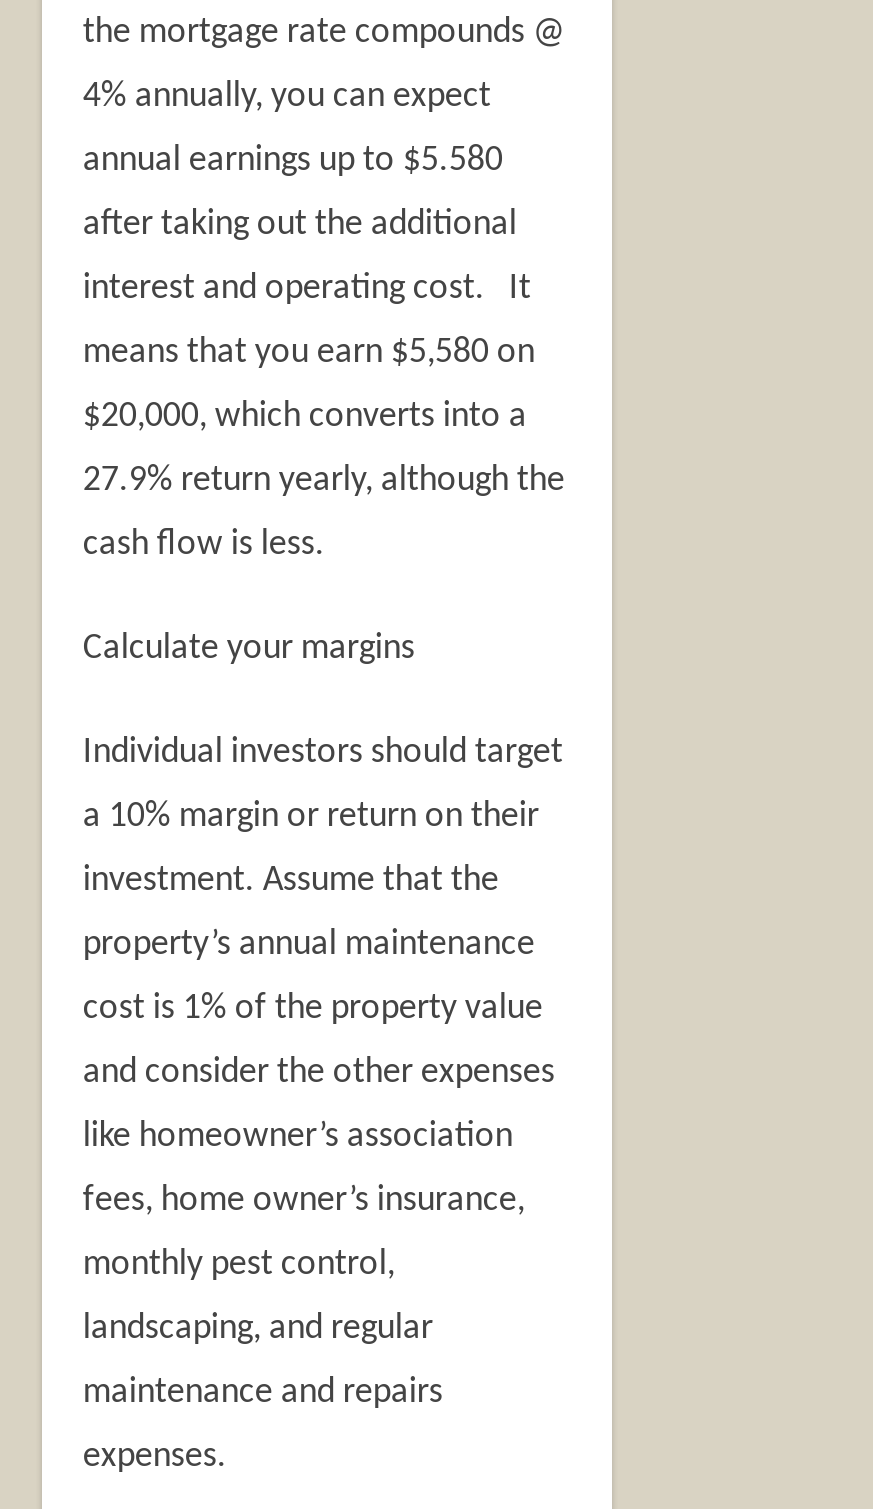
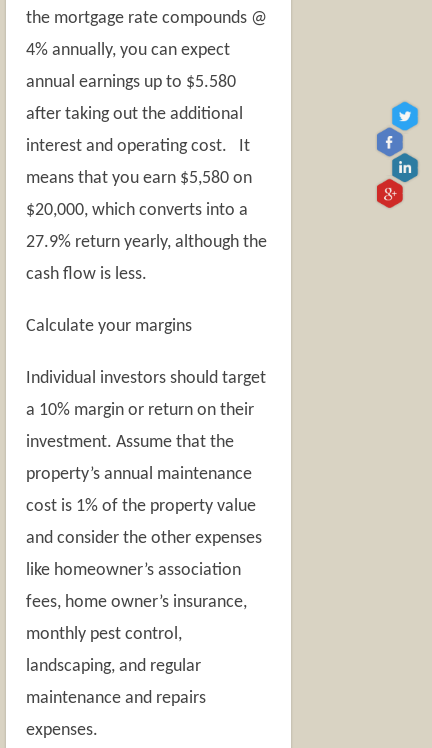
none -> [375,100,420,209] [image]

